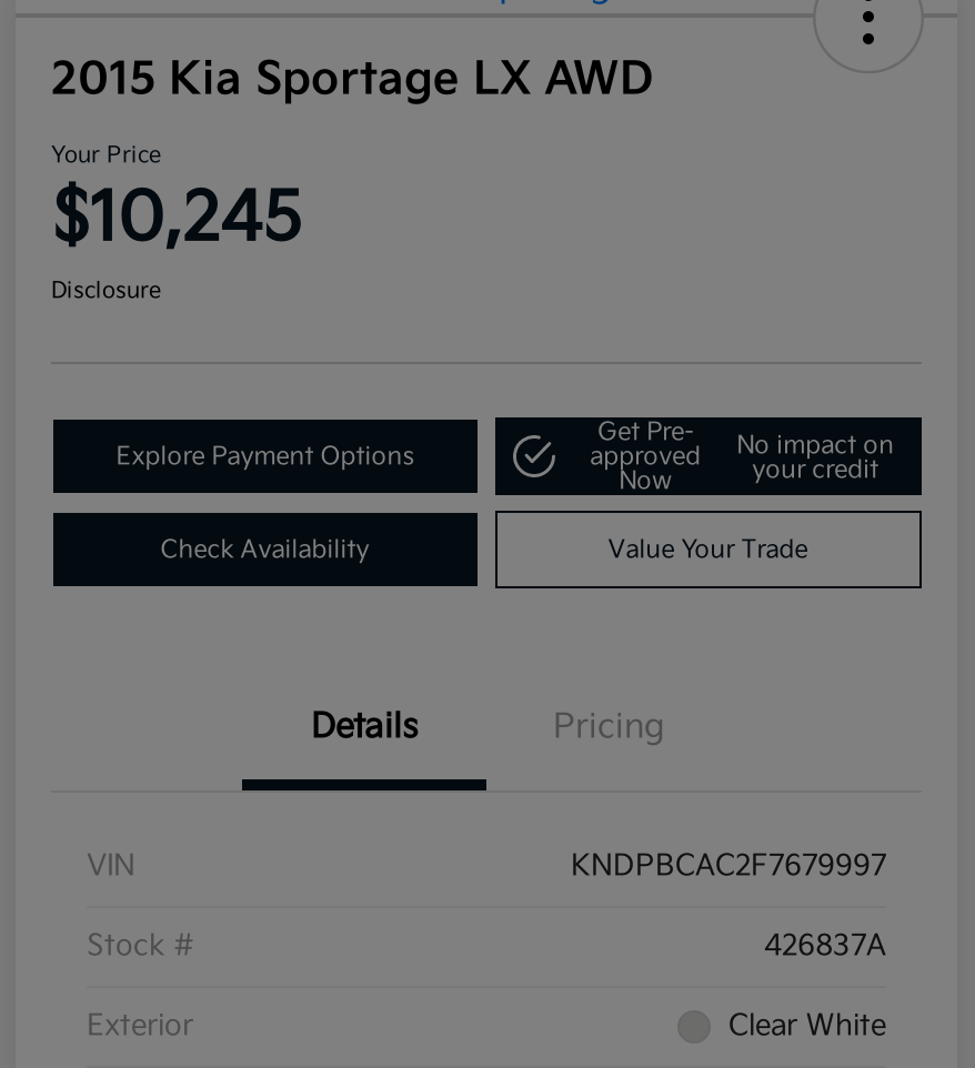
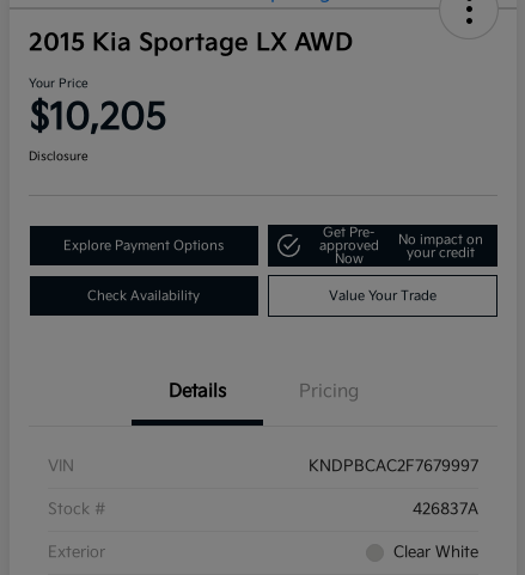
[51,180,302,260] $10,245 -> [29,97,166,140] $10,205

